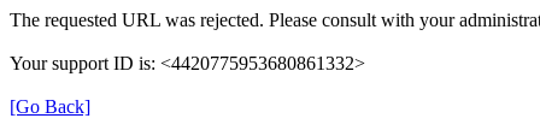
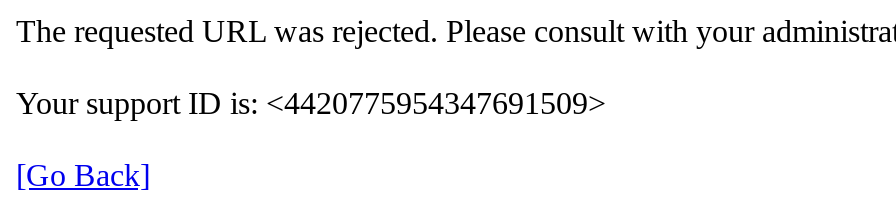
[10,53,365,73] Your support ID is: <4420775953680861332> -> [16,86,606,120] Your support ID is: <4420775954347691509>

